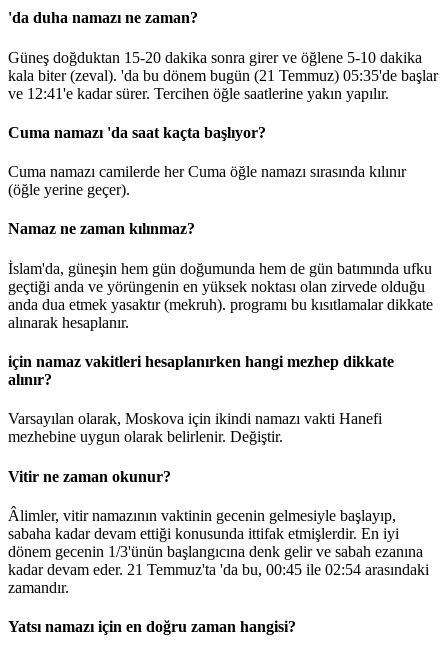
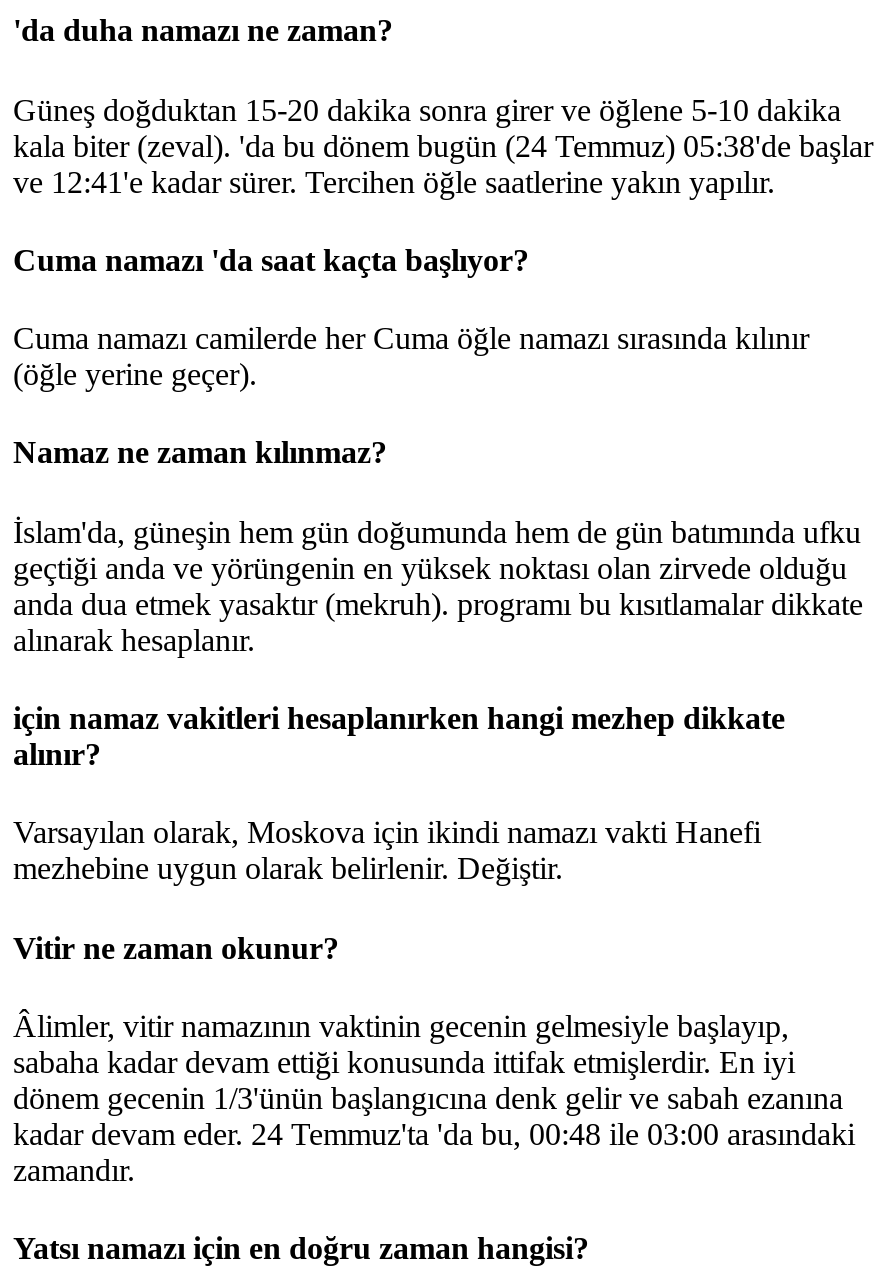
[8,67,438,84] kala biter (zeval). 'da bu dönem bugün (21 Temmuz) 05:35'de başlar -> [13,128,873,162] kala biter (zeval). 'da bu dönem bugün (24 Temmuz) 05:38'de başlar
[8,561,429,578] kadar devam eder. 21 Temmuz'ta 'da bu, 00:45 ile 02:54 arasındaki -> [13,1117,855,1151] kadar devam eder. 24 Temmuz'ta 'da bu, 00:48 ile 03:00 arasındaki

